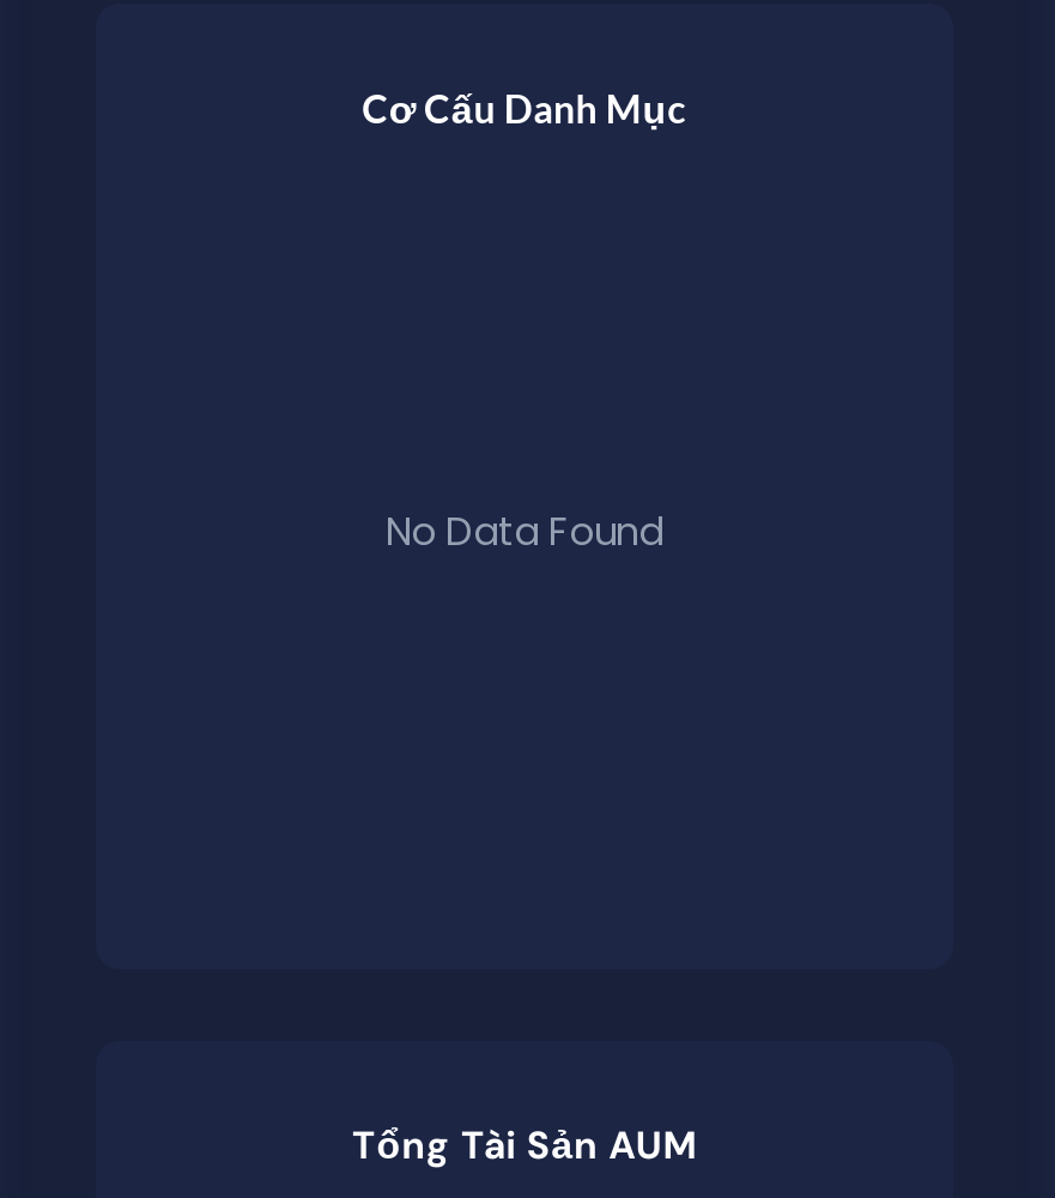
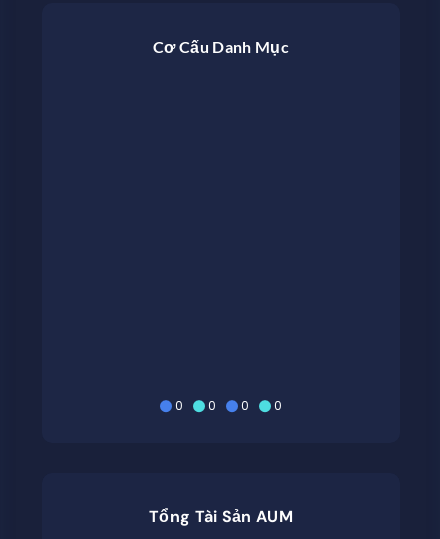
[386,503,663,559] No Data Found -> [175,397,282,414] 0 | 0 | 0 | 0

